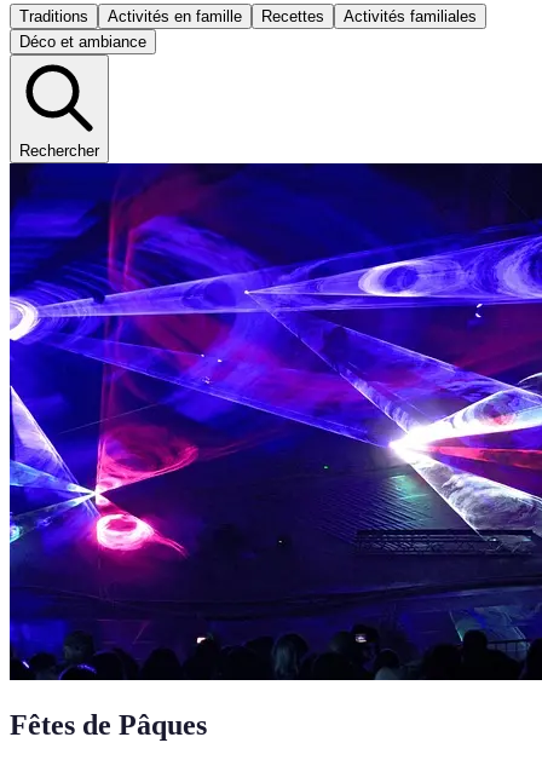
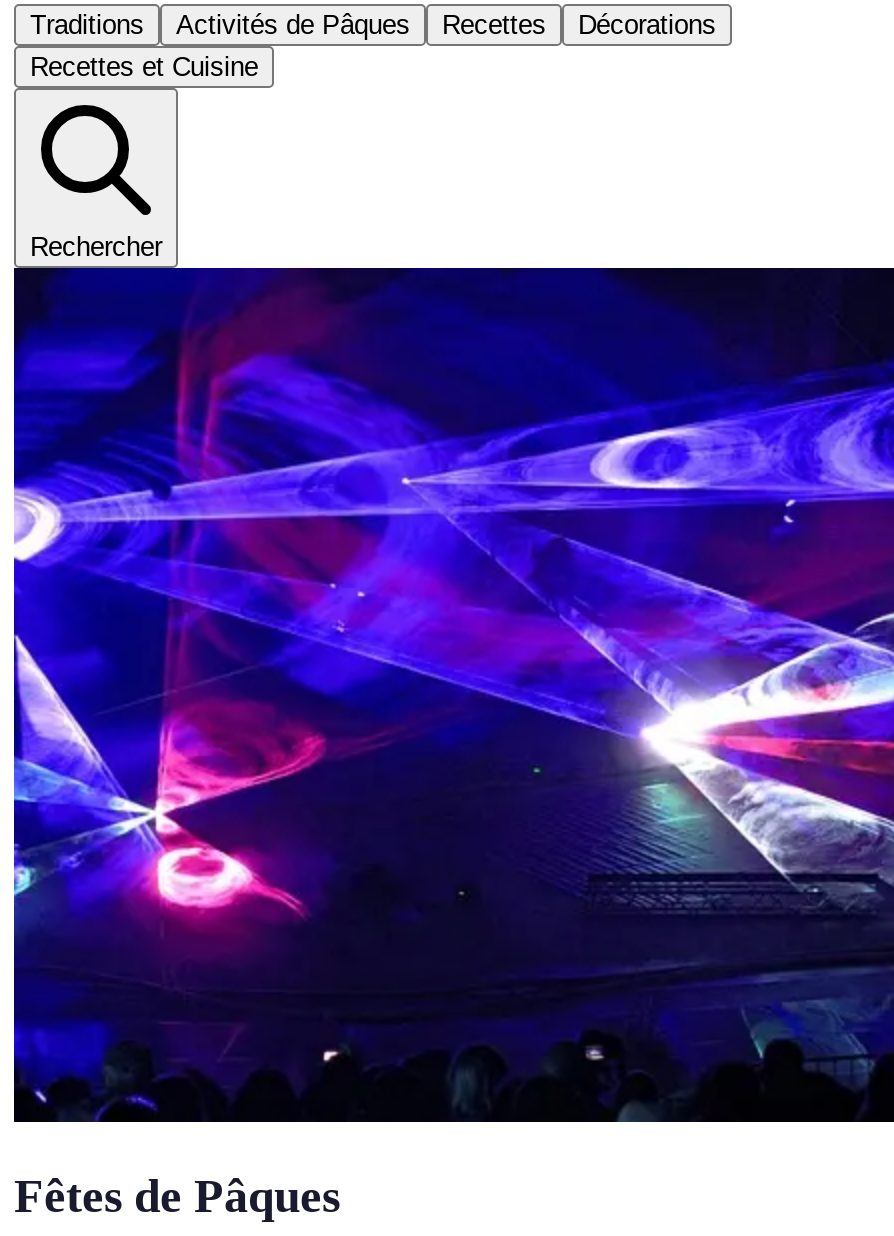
[19,7,477,51] Activités familiales | Déco et ambiance -> [30,10,716,82] Décorations | Recettes et Cuisine
[108,7,242,25] Activités en famille -> [176,10,410,40] Activités de Pâques

